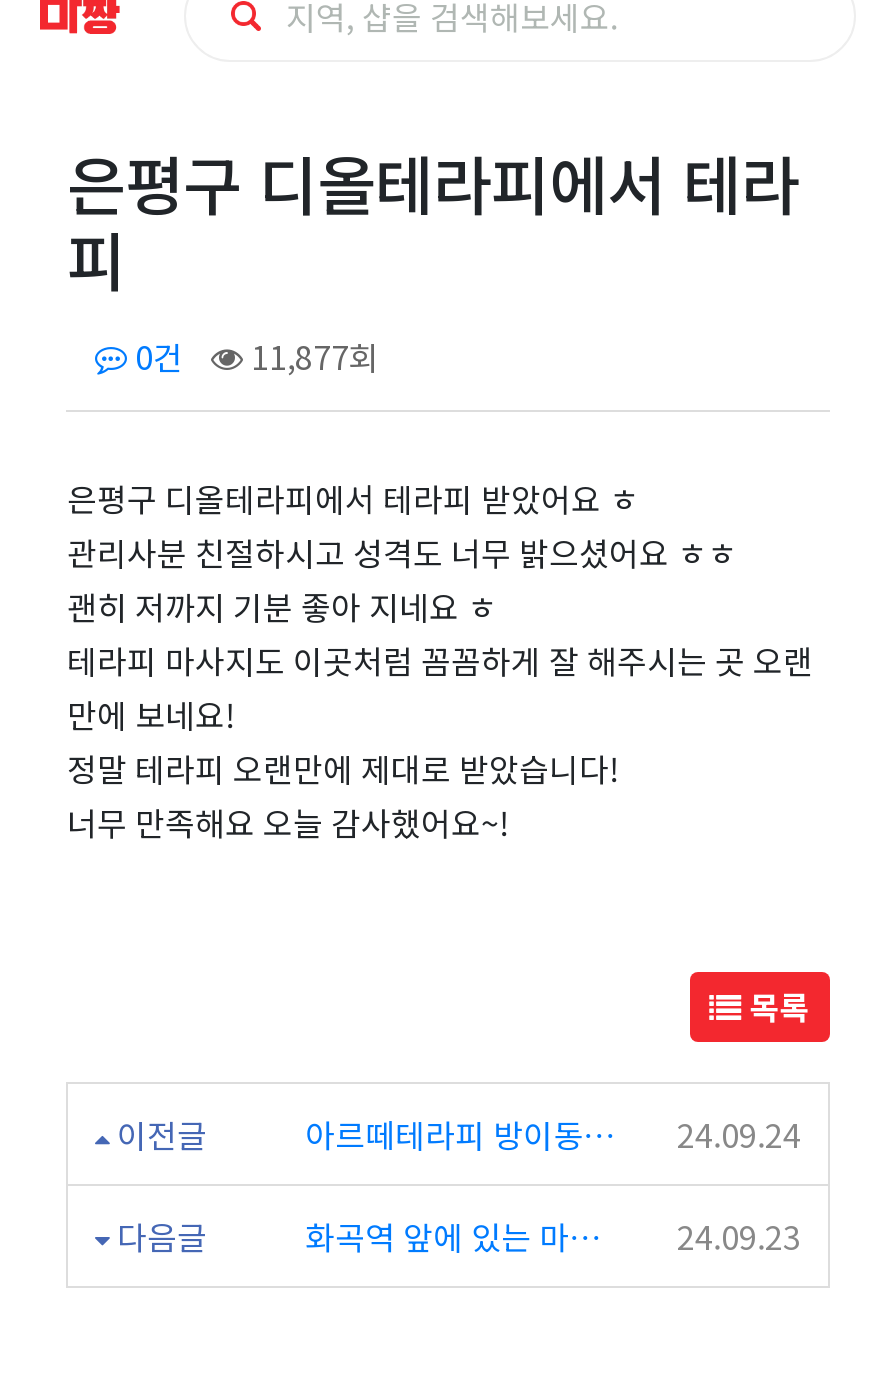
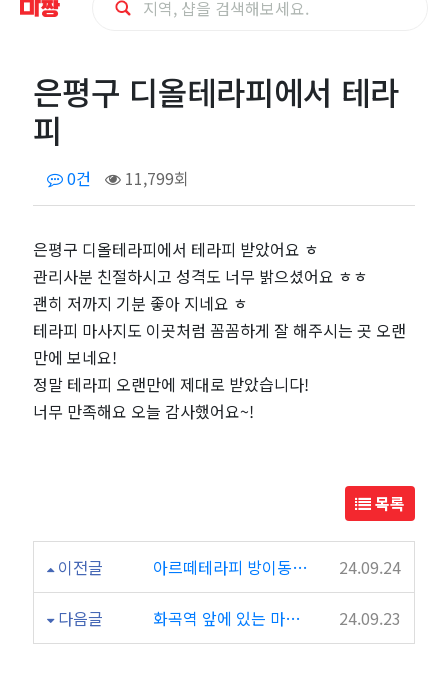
[243,333,379,381] 11,877회 -> [121,166,189,190] 11,799회

